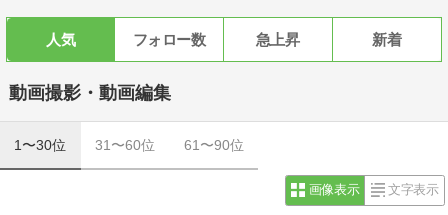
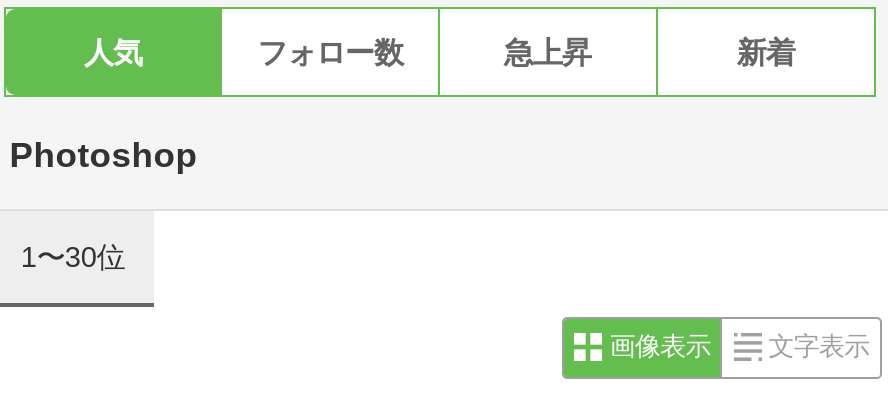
[9,83,171,103] 動画撮影・動画編集 -> [10,135,198,175] Photoshop
[95,136,244,152] 31〜60位 | 61〜90位 -> none

